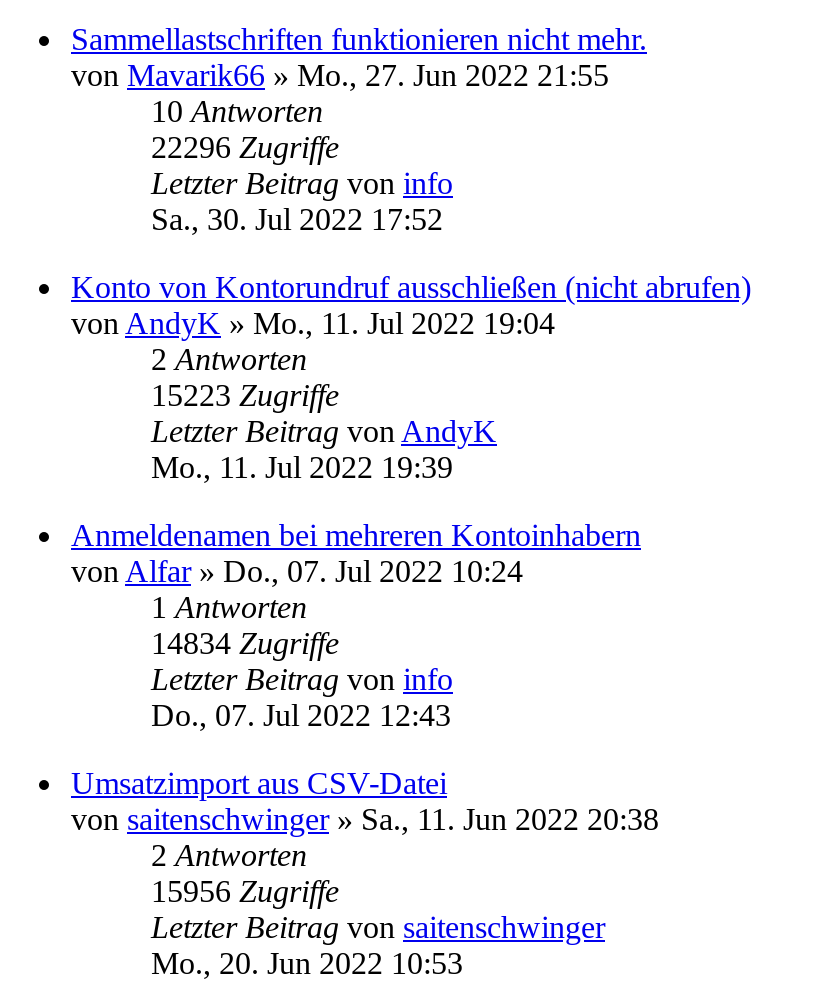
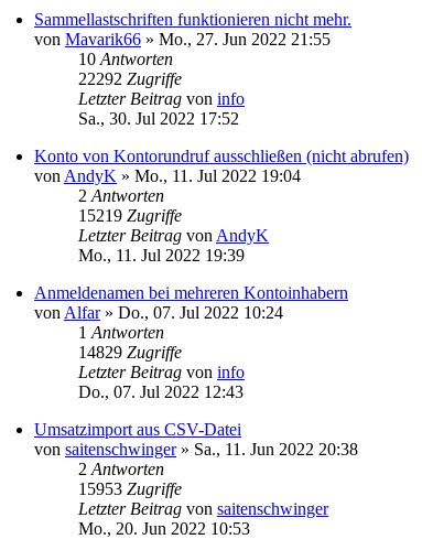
[151,130,339,164] 22296 Zugriffe -> [78,69,182,88] 22292 Zugriffe
[151,378,339,412] 15223 Zugriffe -> [78,206,182,225] 15219 Zugriffe
[151,626,339,660] 14834 Zugriffe -> [78,343,182,361] 14829 Zugriffe
[151,874,339,908] 15956 Zugriffe -> [78,479,182,498] 15953 Zugriffe

